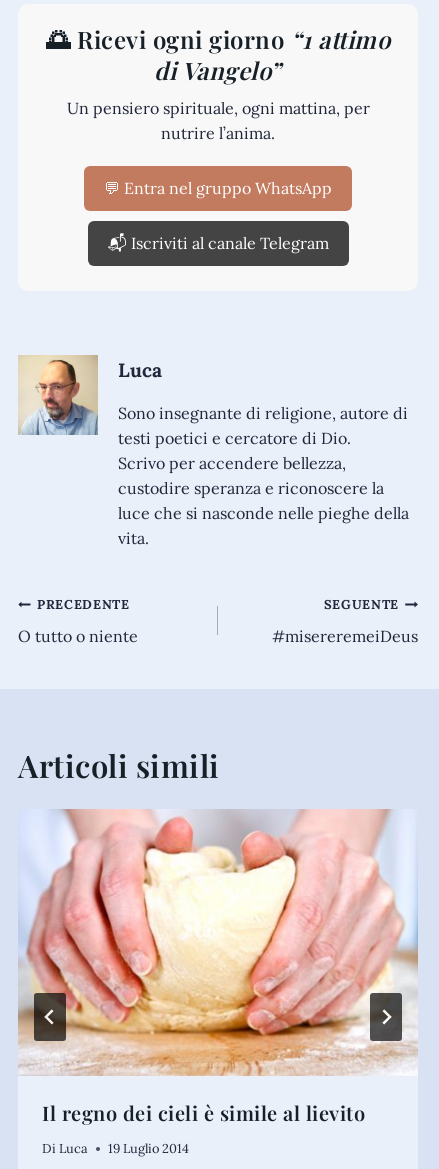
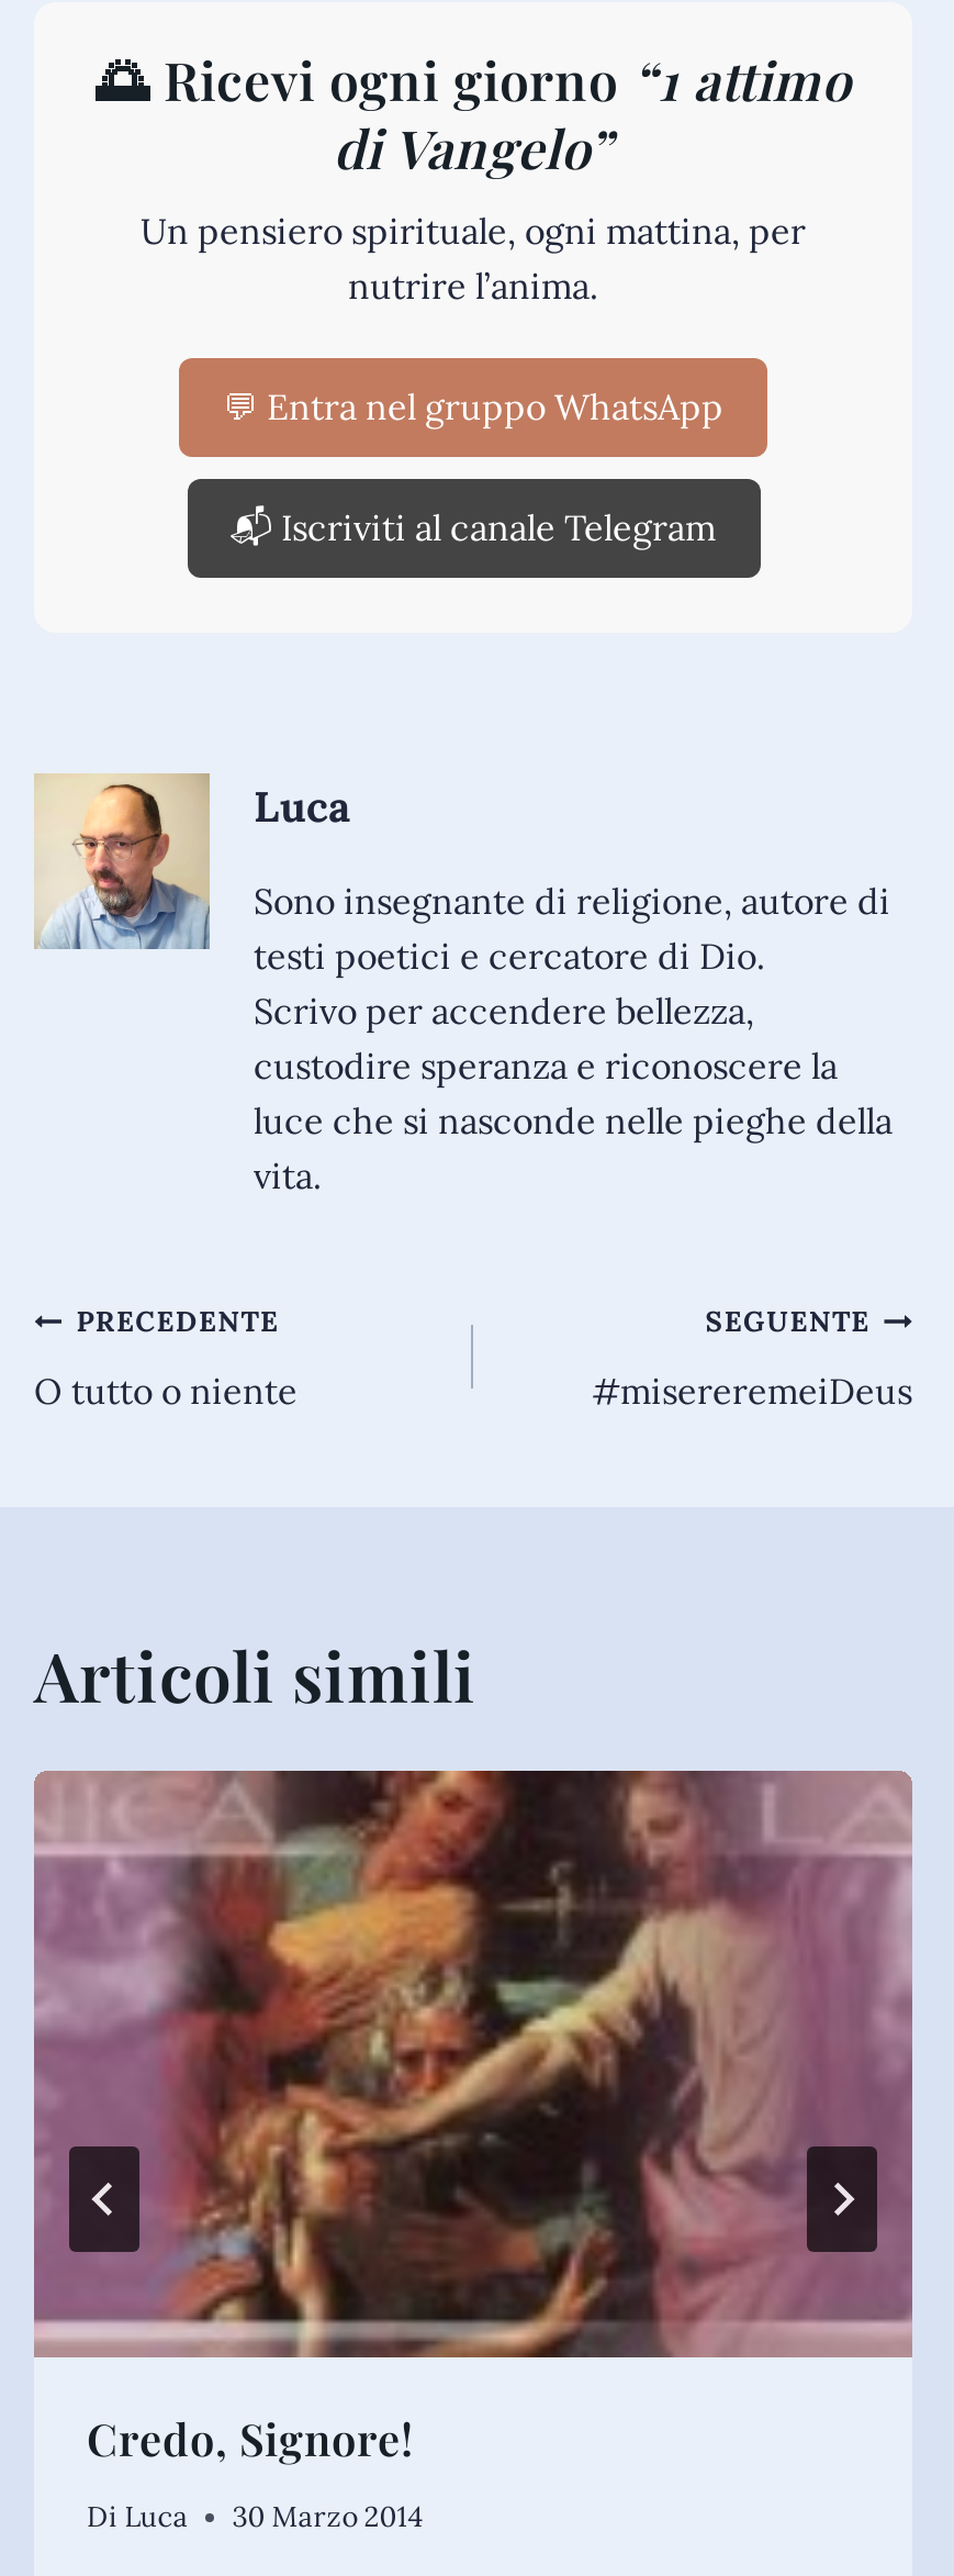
[18,809,418,1126] [image] | Il regno dei cieli è simile al lievito -> [32,1769,914,2467] [image] | Credo, Signore!
[42,1140,189,1157] Di Luca 19 Luglio 2014 -> [87,2497,423,2535] Di Luca 30 Marzo 2014

